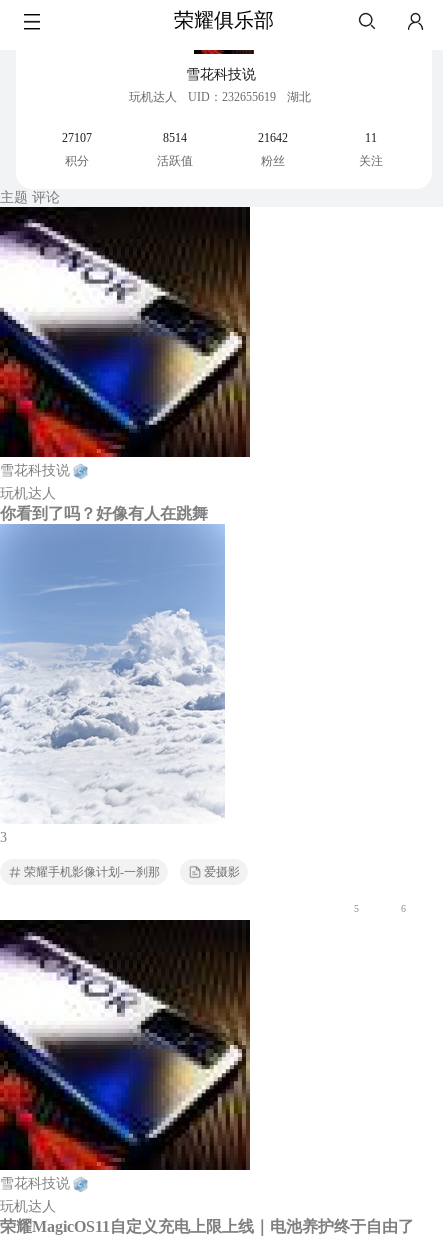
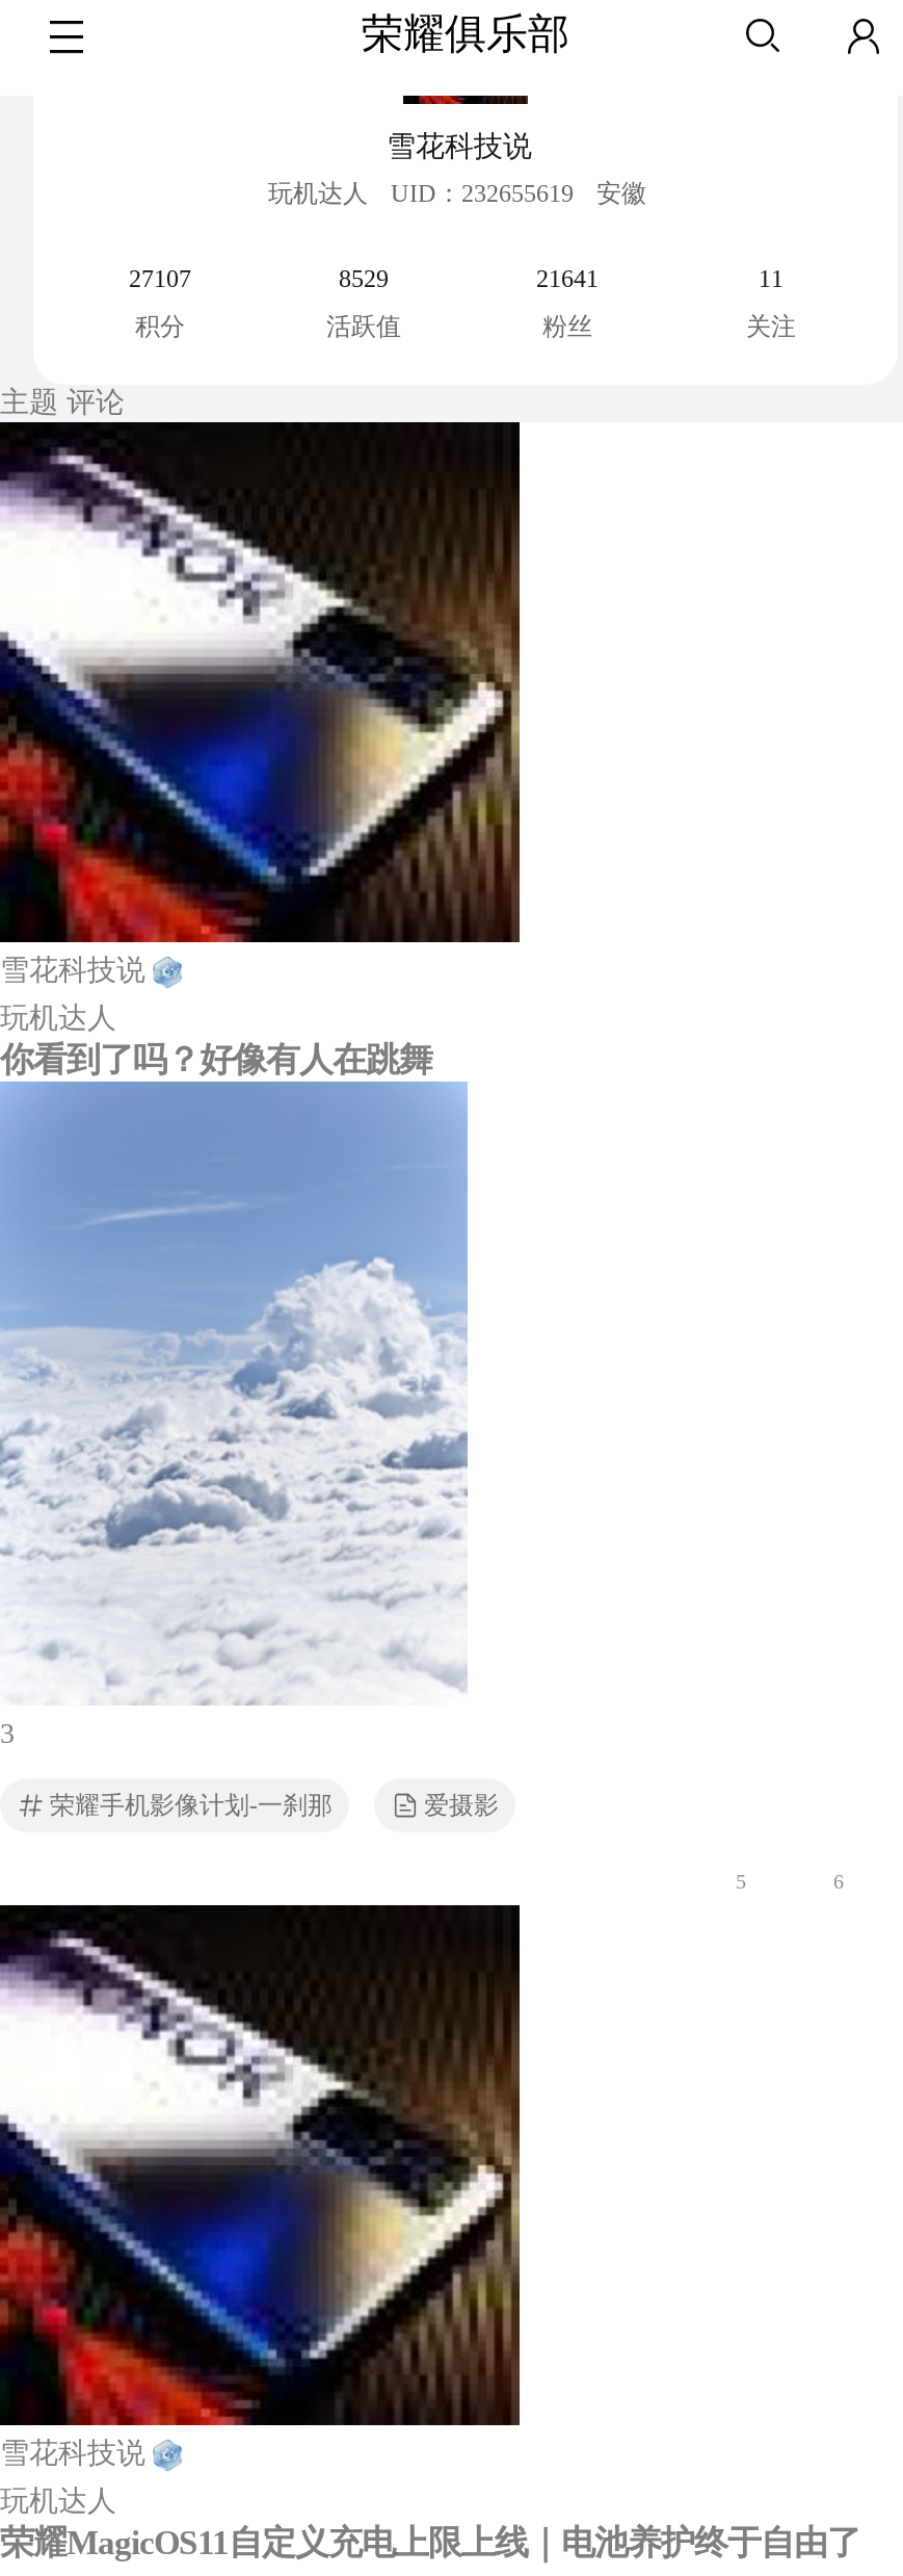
[287,90,311,104] 湖北 -> [596,179,646,208] 安徽
[163,131,187,145] 8514 -> [339,264,389,293] 8529
[258,131,288,145] 21642 -> [536,264,599,293] 21641

